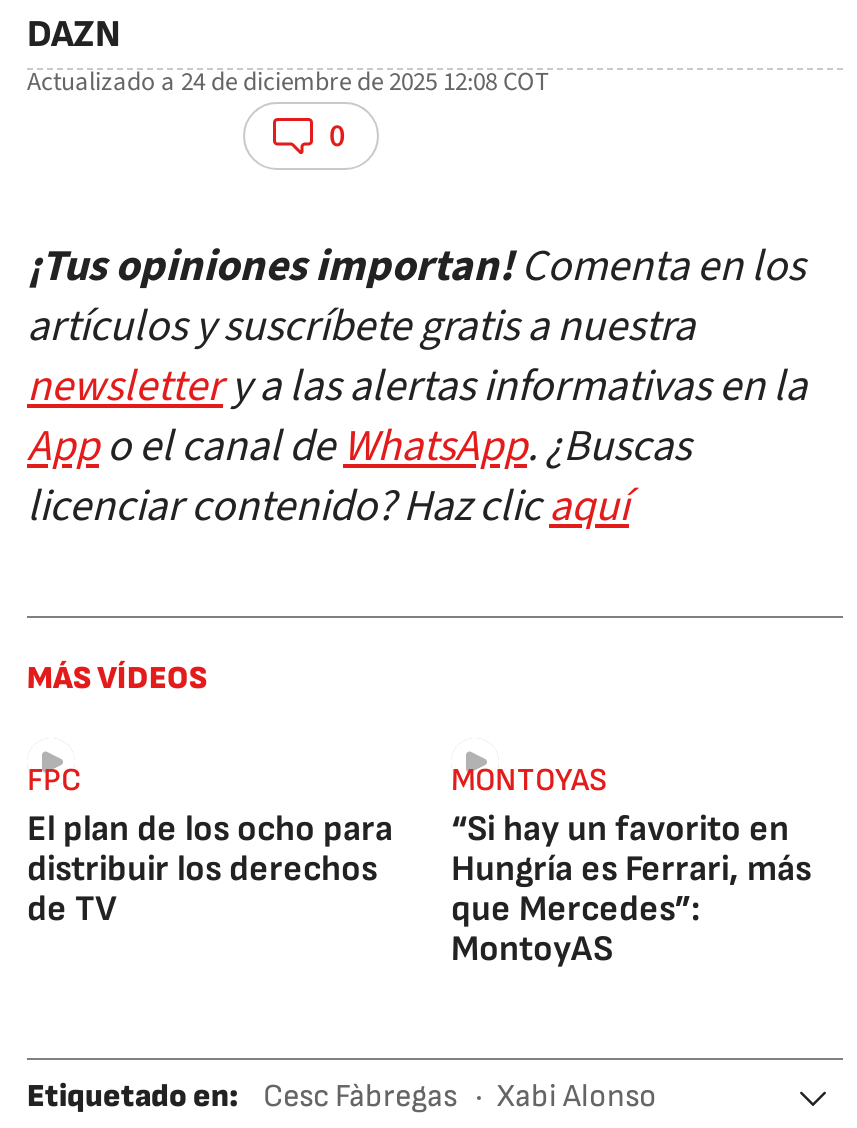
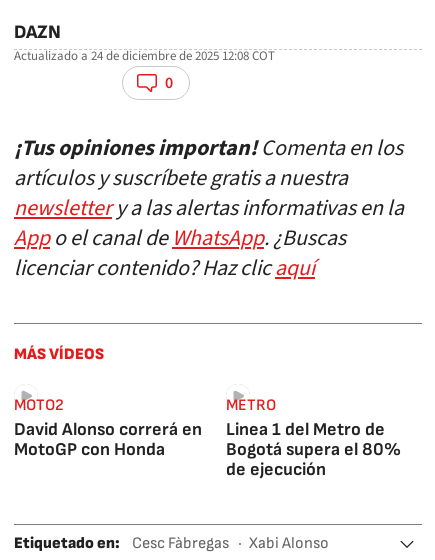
[27,762,393,930] FPC | El plan de los ocho para | distribuir los derechos | de TV -> [14,396,202,460] MOTO2 | David Alonso correrá en | MotoGP con Honda
[451,762,811,970] MONTOYAS | “Si hay un favorito en | Hungría es Ferrari, más | que Mercedes”: | MontoyAS -> [226,396,401,480] METRO | Linea 1 del Metro de | Bogotá supera el 80% | de ejecución

